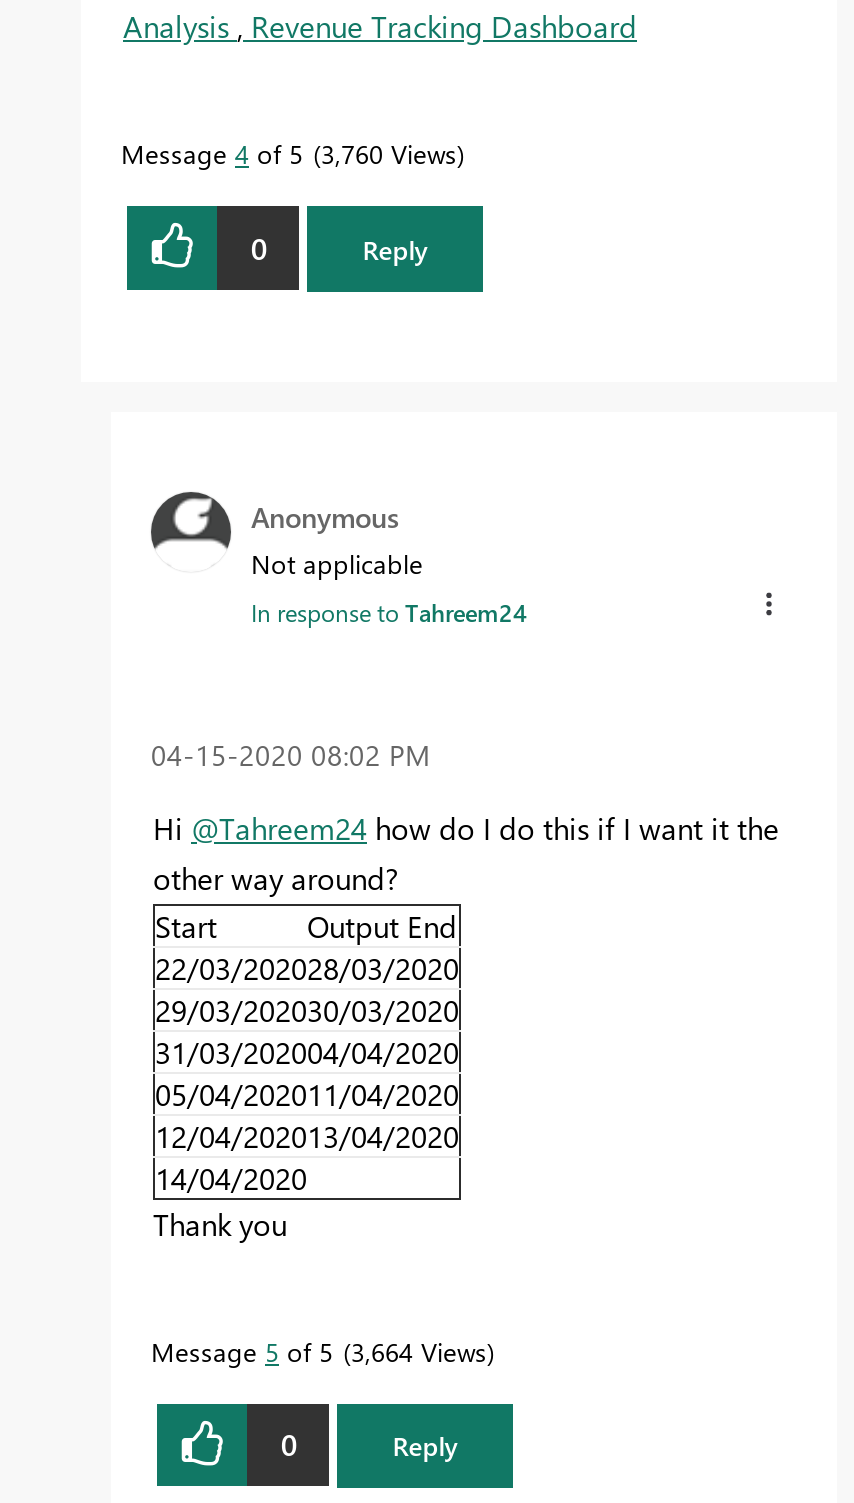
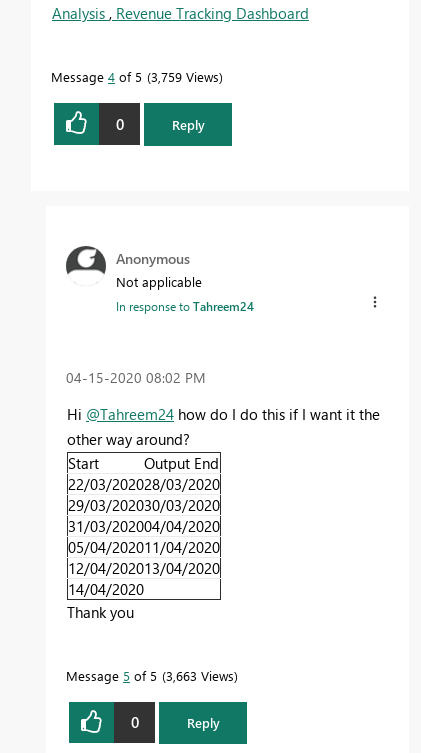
[121,137,457,171] Message 4 of 5 3,760 Views -> [51,68,219,85] Message 4 of 5 3,759 Views
[151,1334,487,1368] Message 5 of 5 3,664 Views -> [66,667,234,684] Message 5 of 5 3,663 Views

